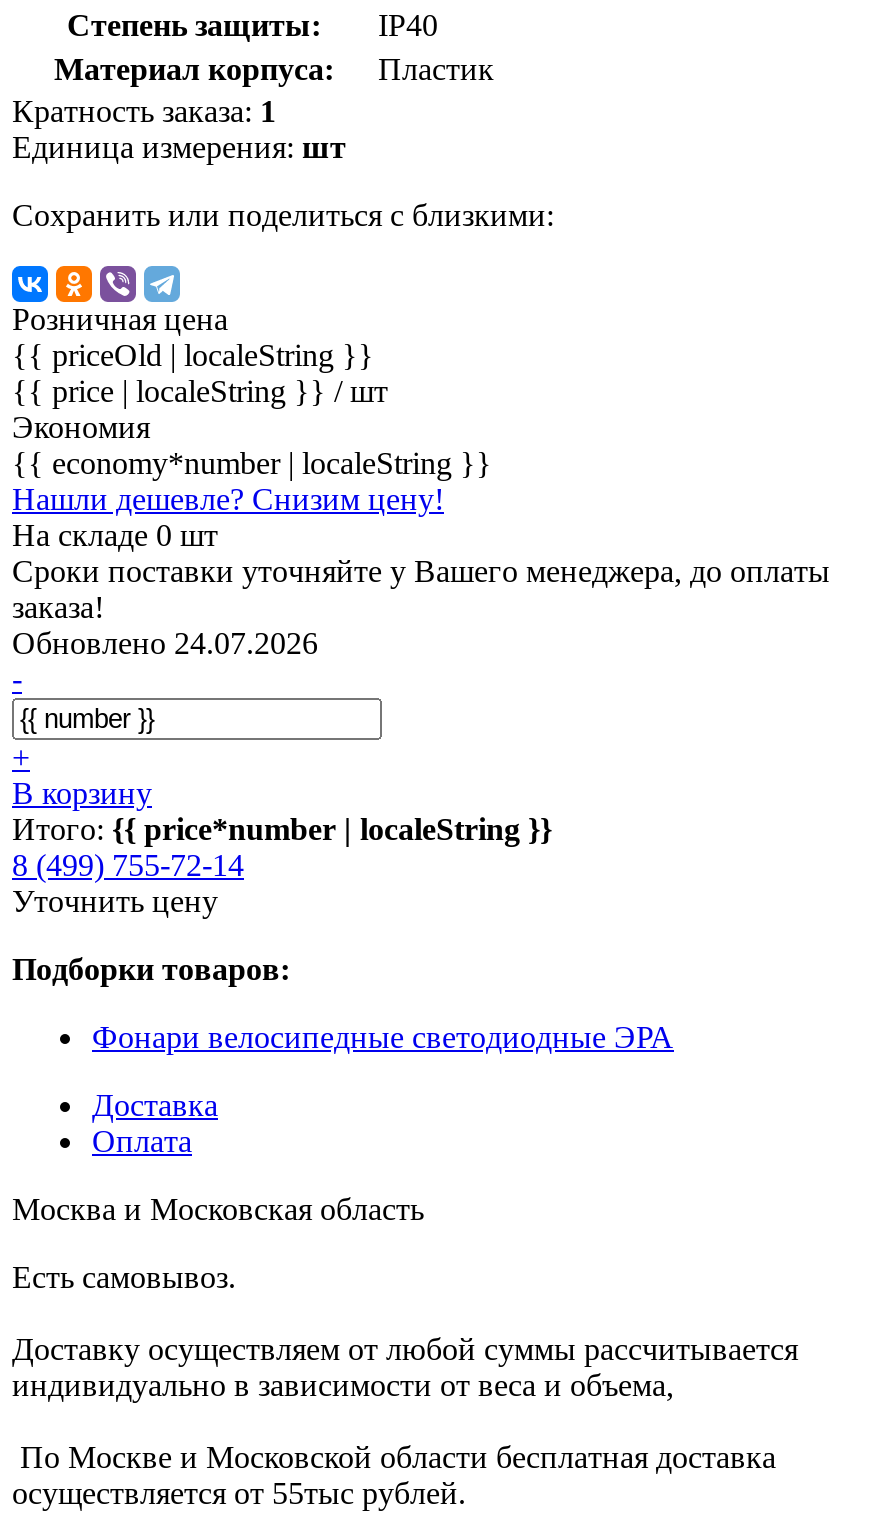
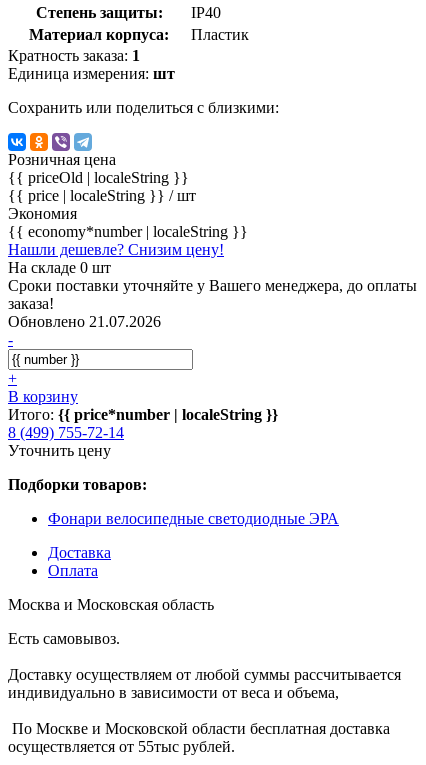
[12,626,318,660] Обновлено 24.07.2026 -> [8,313,161,330] Обновлено 21.07.2026

